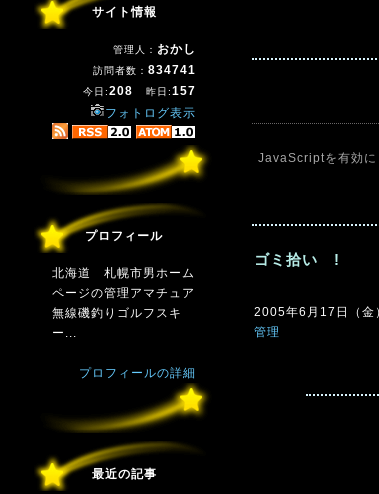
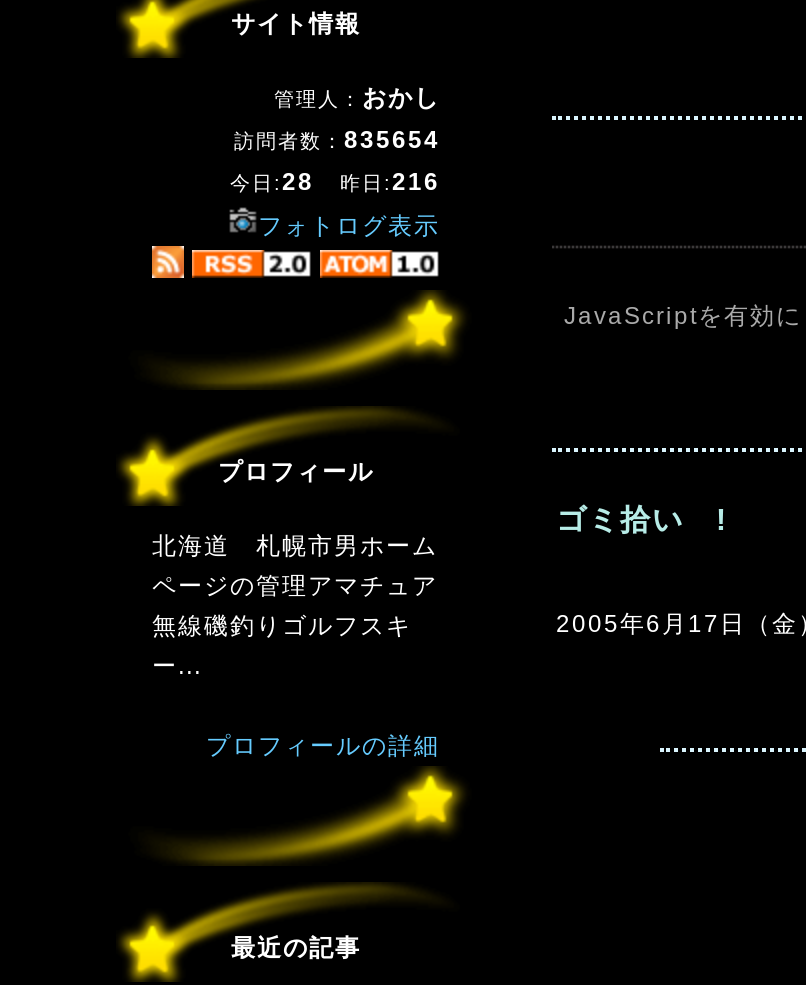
[93,63,196,77] 訪問者数：834741 -> [234,126,440,154] 訪問者数：835654
[83,84,133,98] 今日: 208 -> [230,168,314,196] 今日: 28
[146,84,196,98] 昨日: 157 -> [340,168,440,196] 昨日: 216
[254,325,280,339] 管理 -> none

